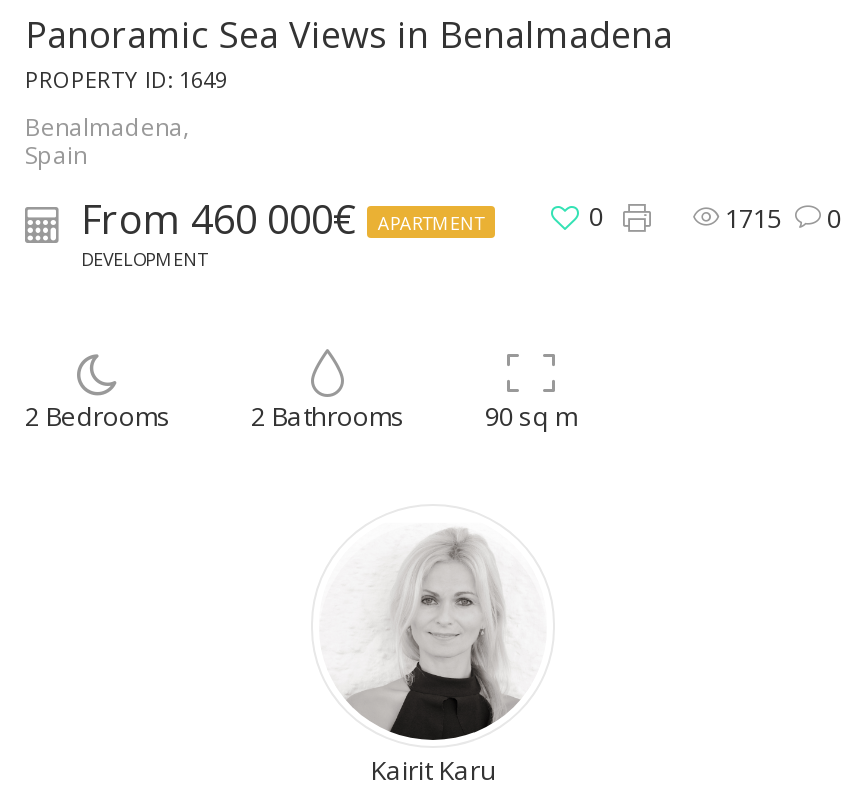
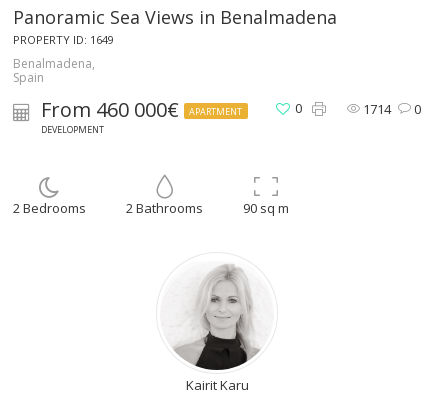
[719,200,841,236] 1715 0 -> [360,100,421,118] 1714 0

